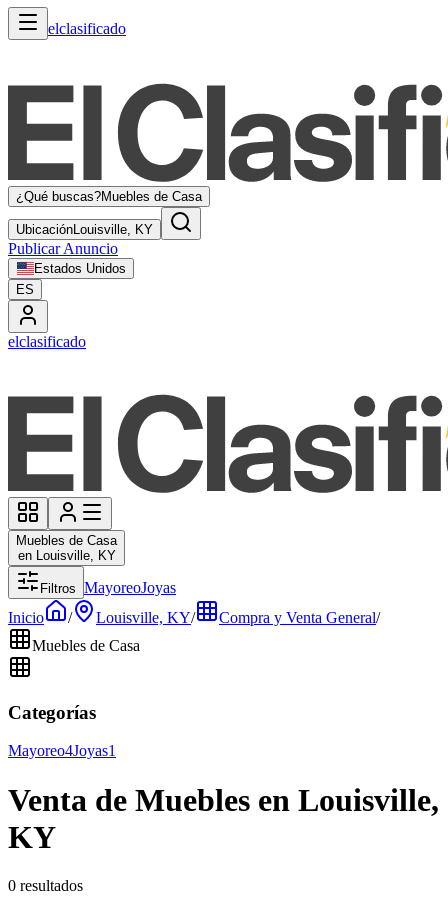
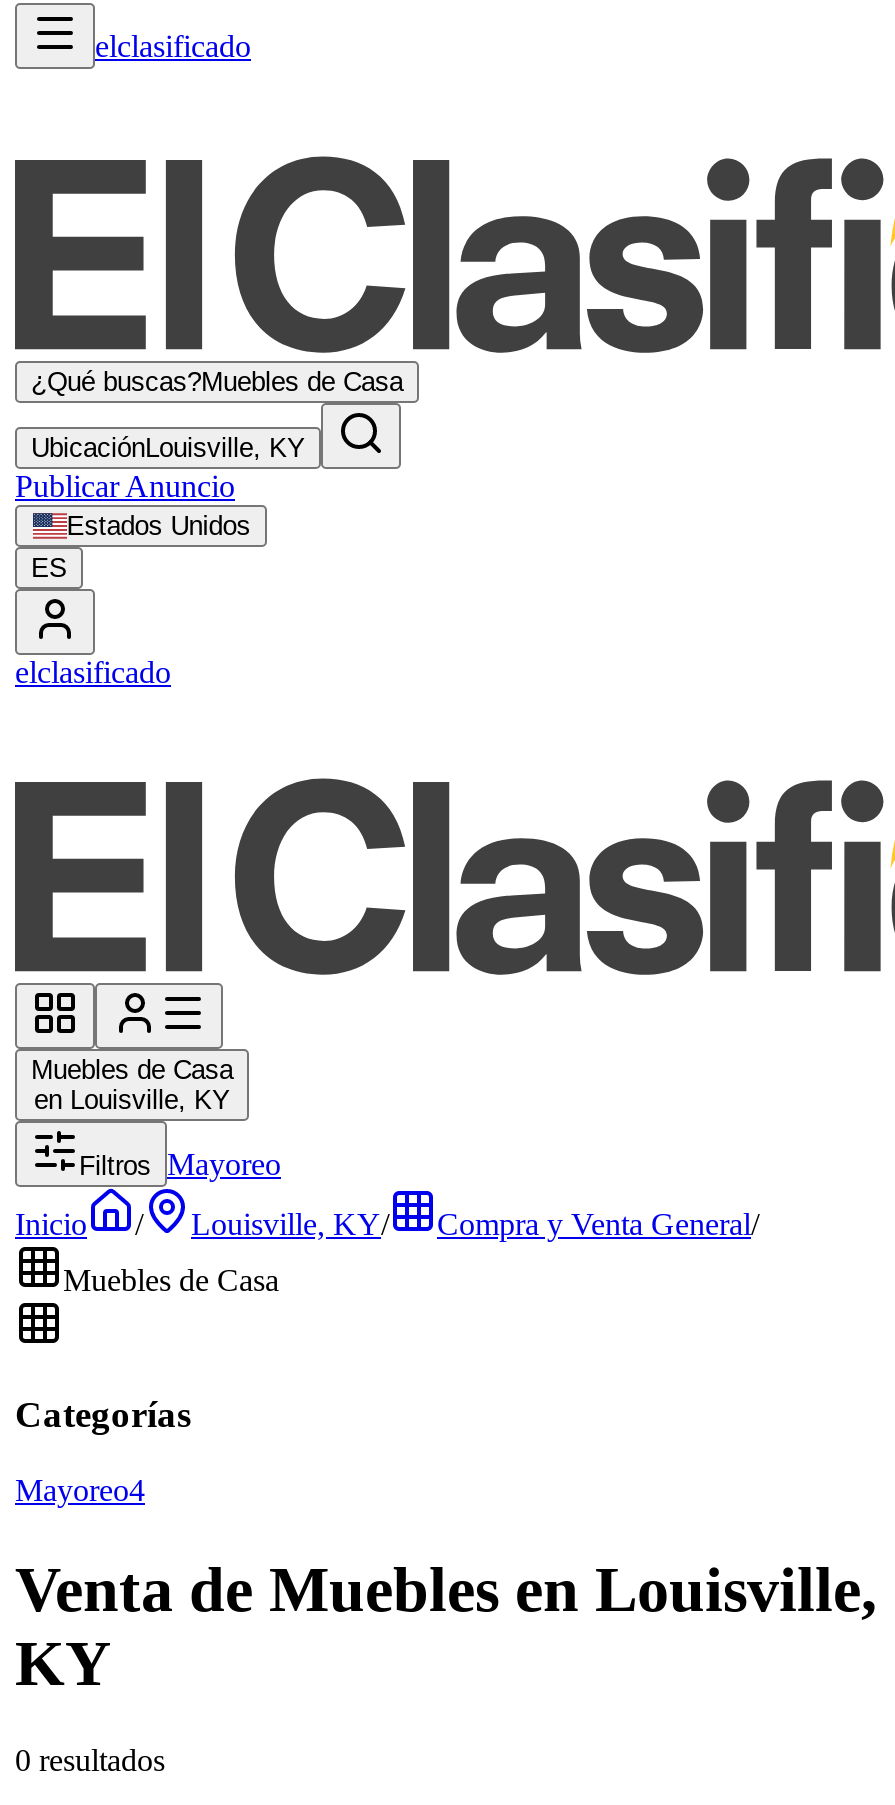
[40,579,176,596] Filtros MayoreoJoyas -> [79,1147,281,1181] Filtros Mayoreo
[8,742,116,759] Mayoreo4Joyas1 -> [15,1474,145,1508] Mayoreo4

